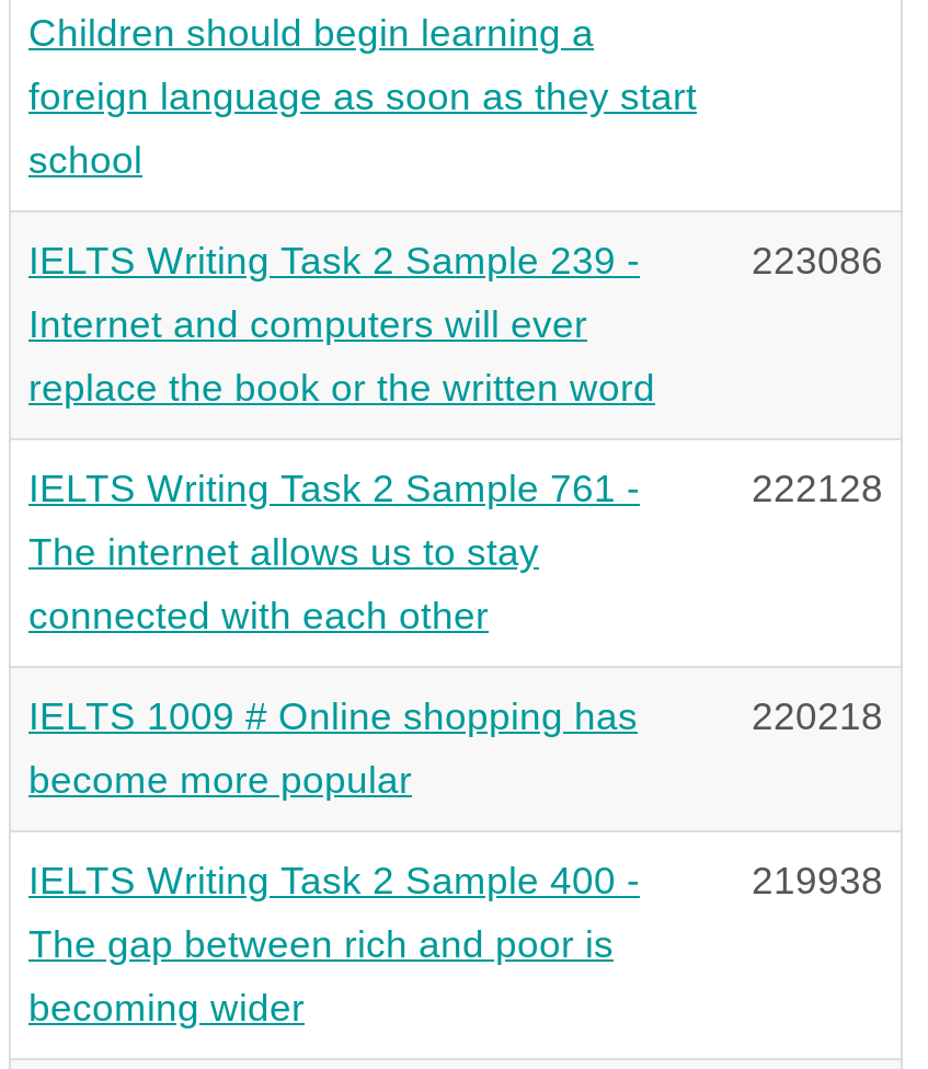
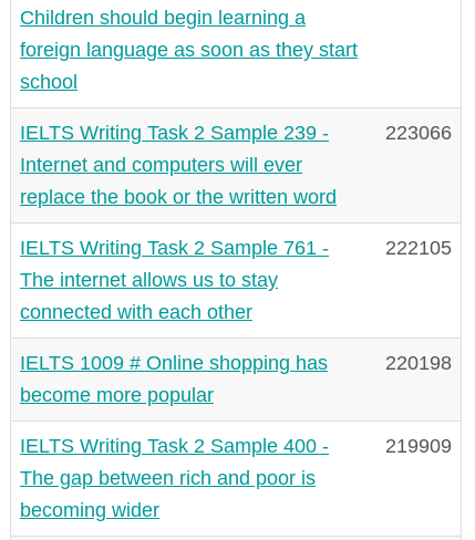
[752,238,883,282] 223086 -> [385,121,452,144] 223066
[752,466,883,510] 222128 -> [385,237,452,259] 222105
[752,694,883,738] 220218 -> [385,352,452,374] 220198
[752,858,883,902] 219938 -> [385,435,452,457] 219909

